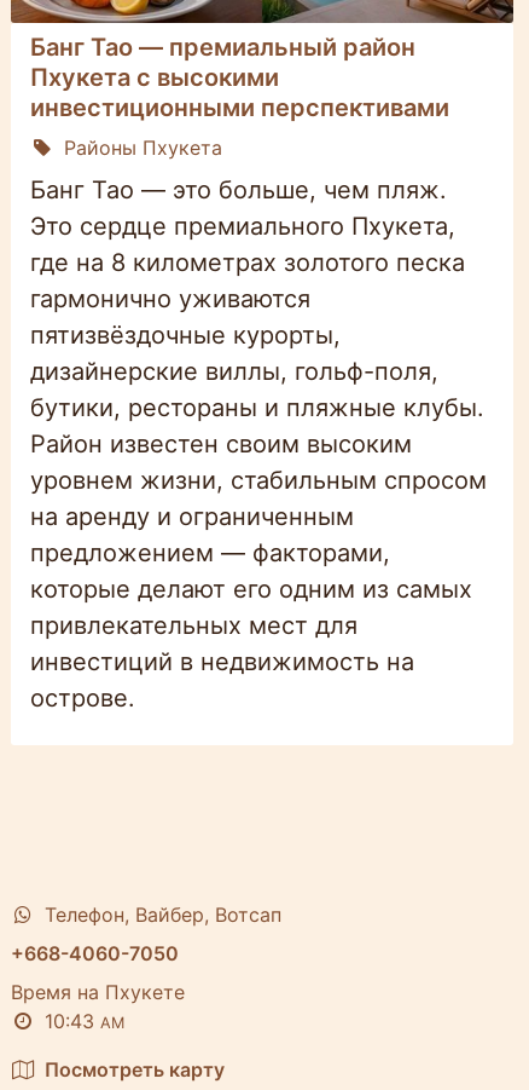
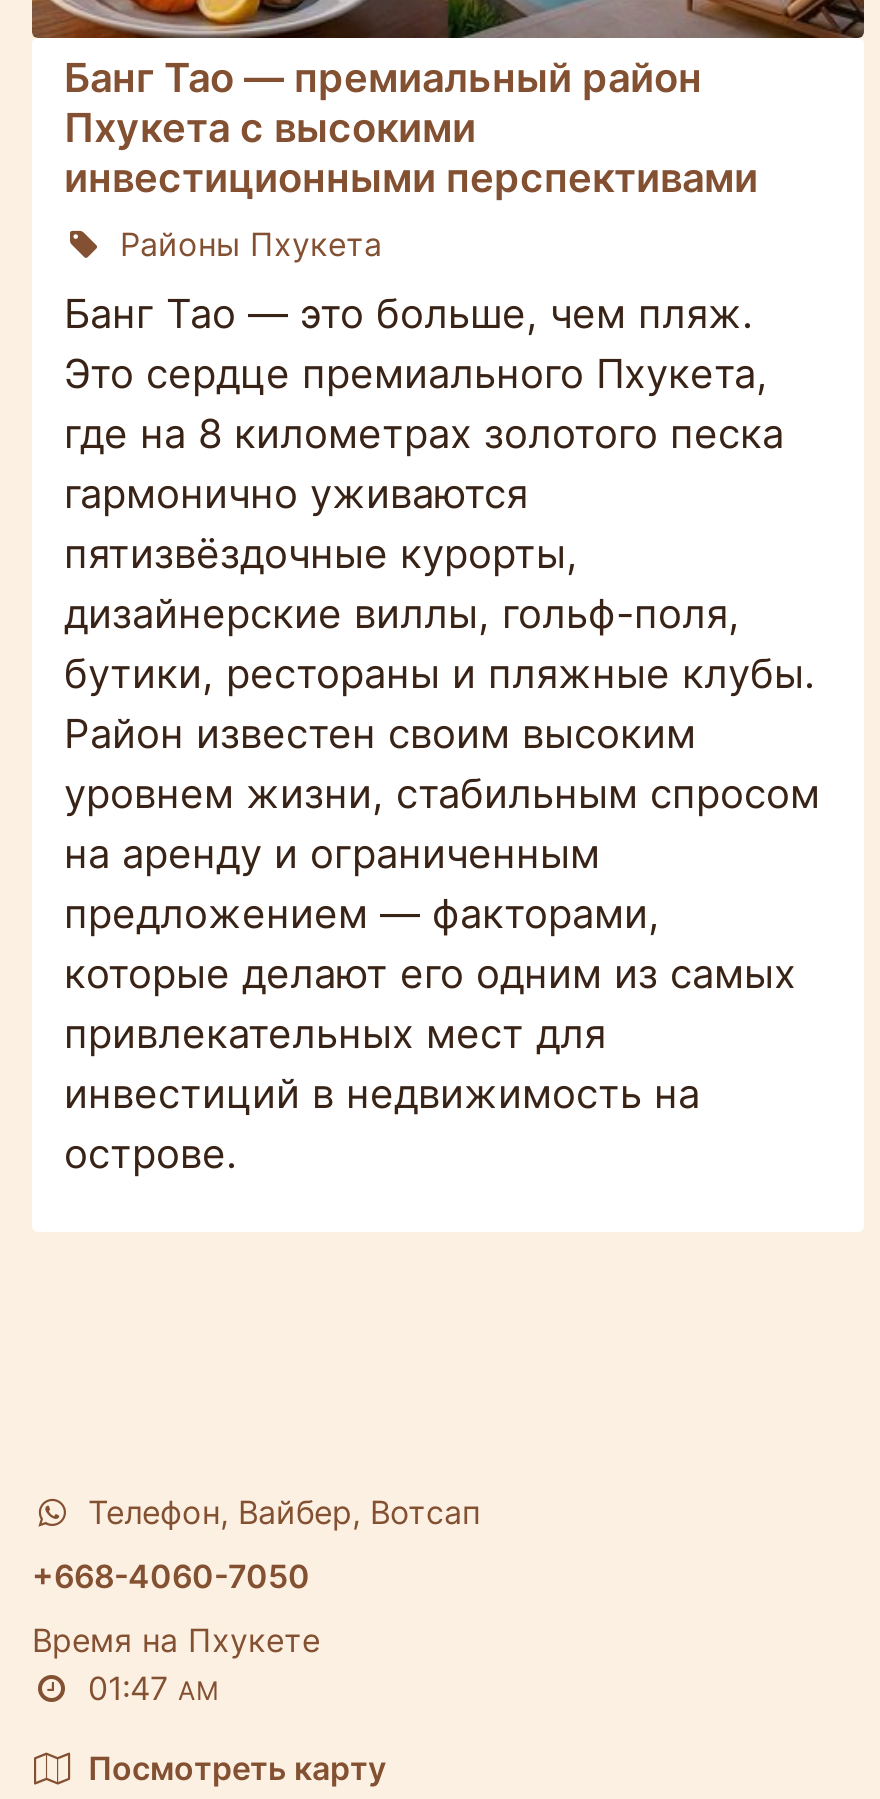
[45,1009,124,1033] 10:43 AM -> [88,1668,218,1708] 01:47 AM

